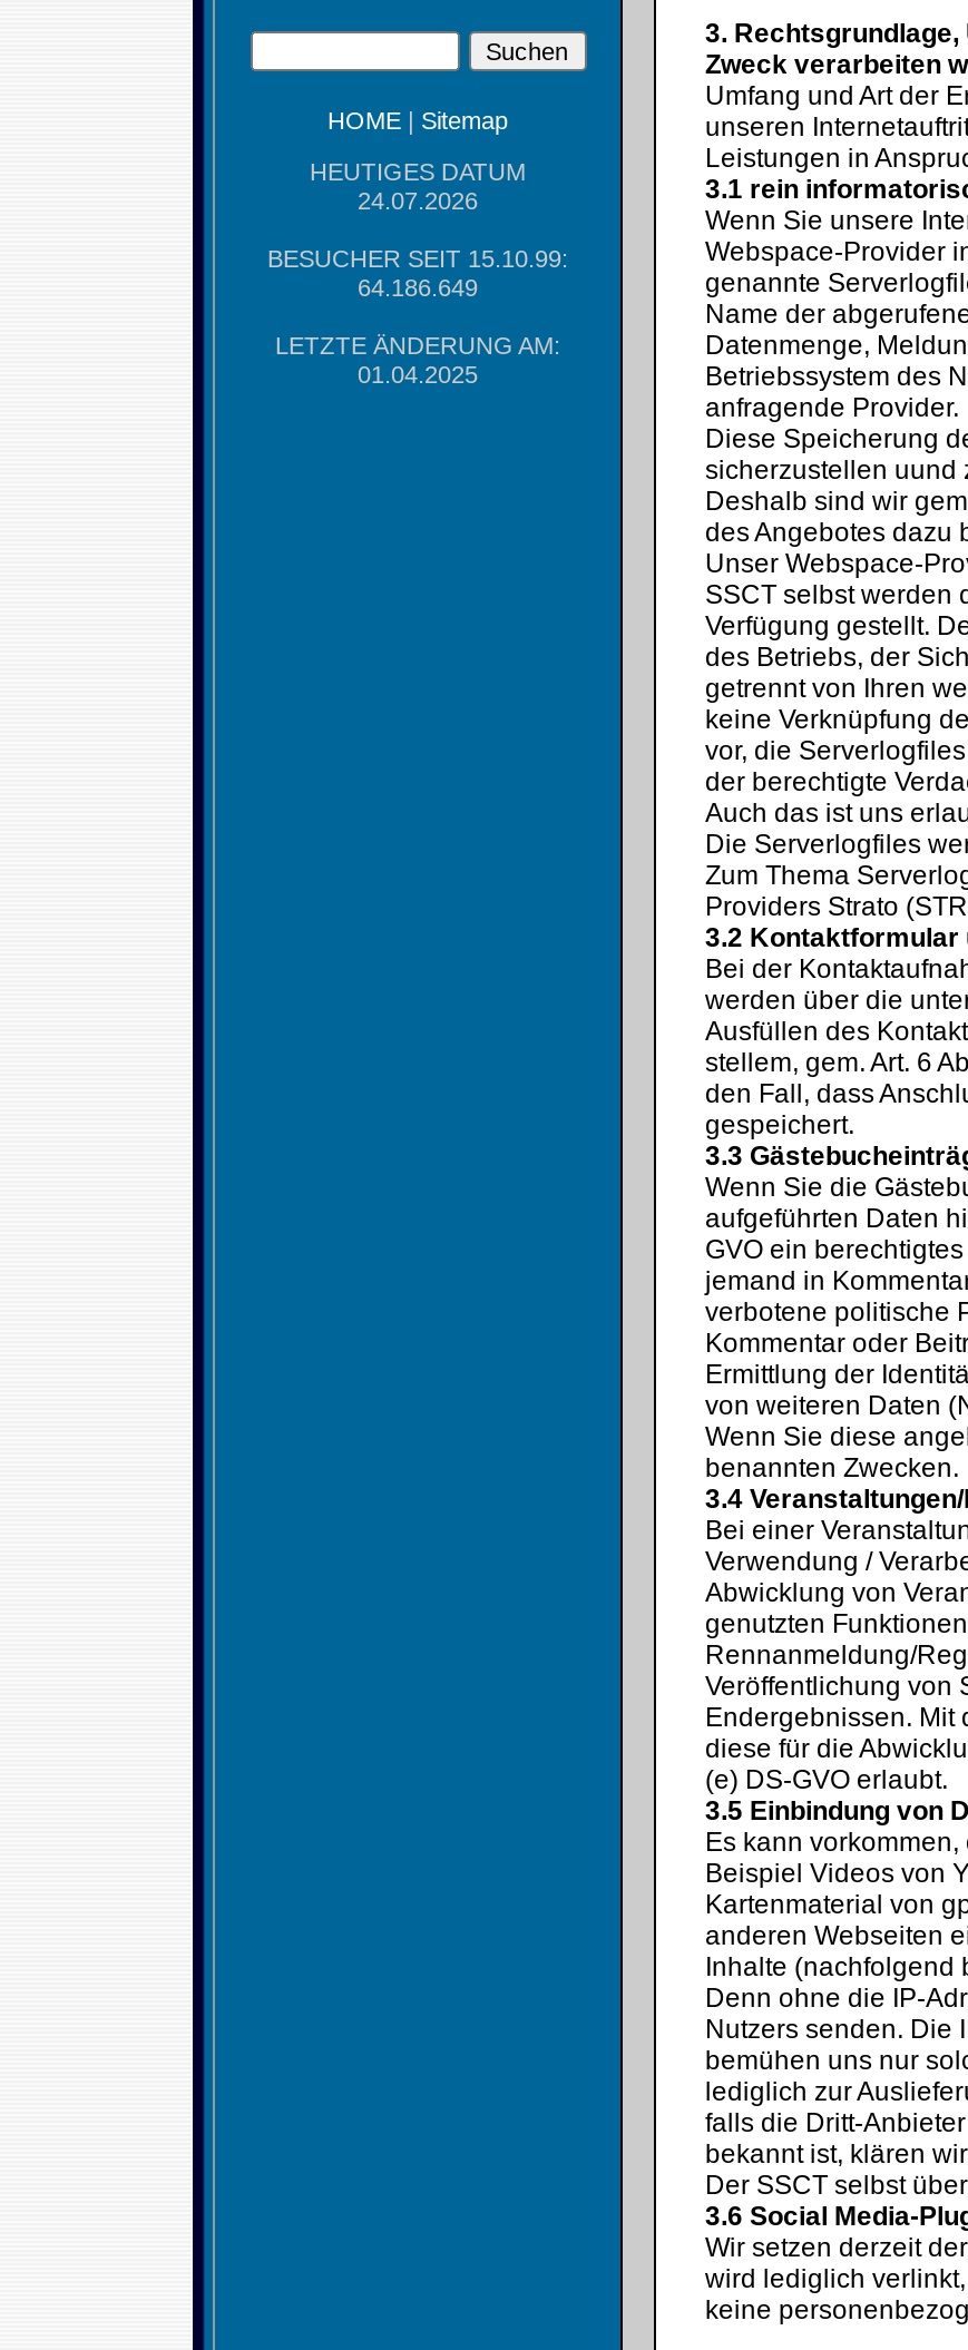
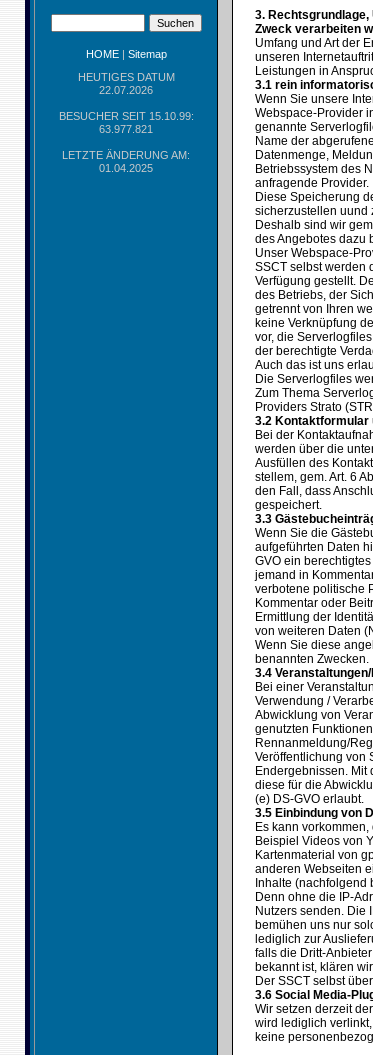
[358,187,478,214] 24.07.2026 -> [99,84,153,96] 22.07.2026
[358,274,478,301] 64.186.649 -> [99,123,153,135] 63.977.821

